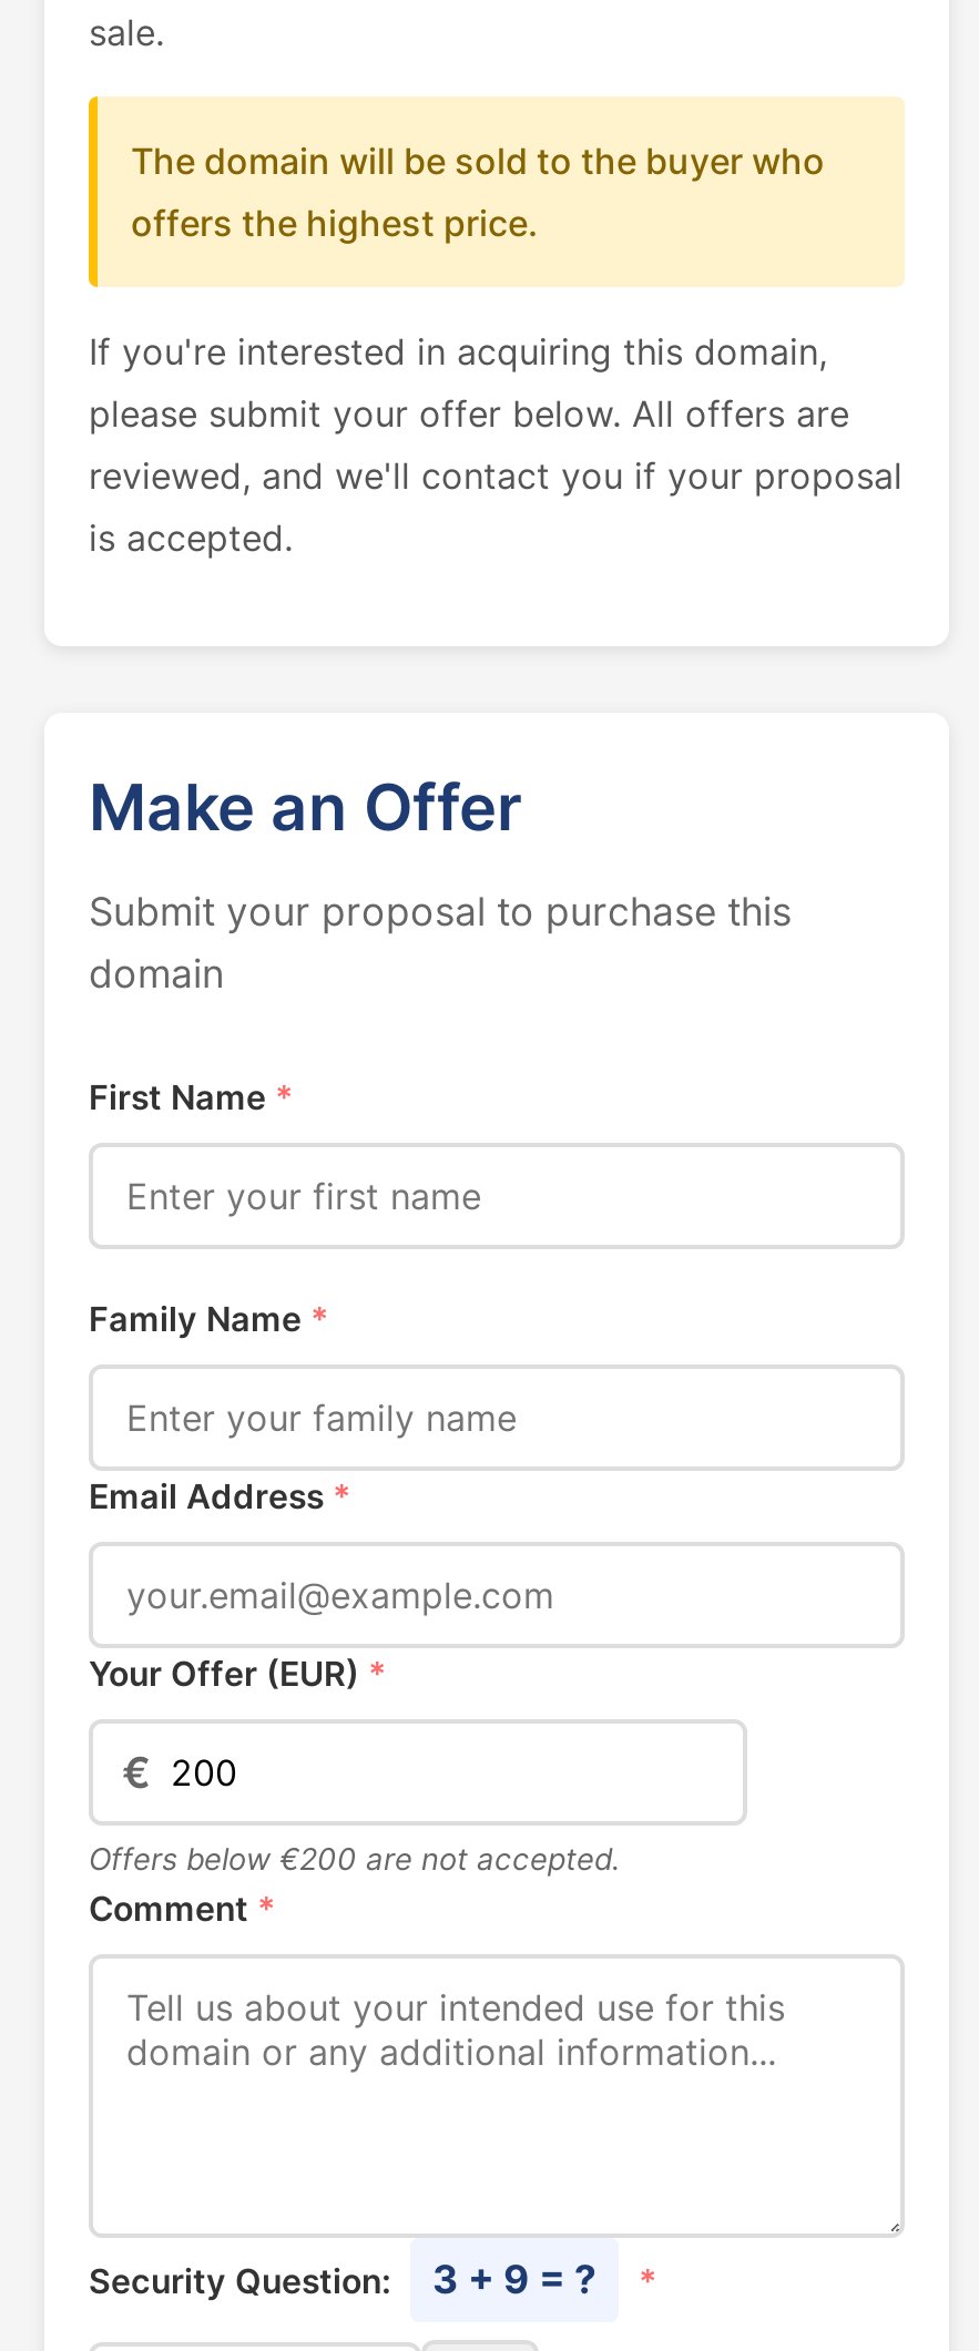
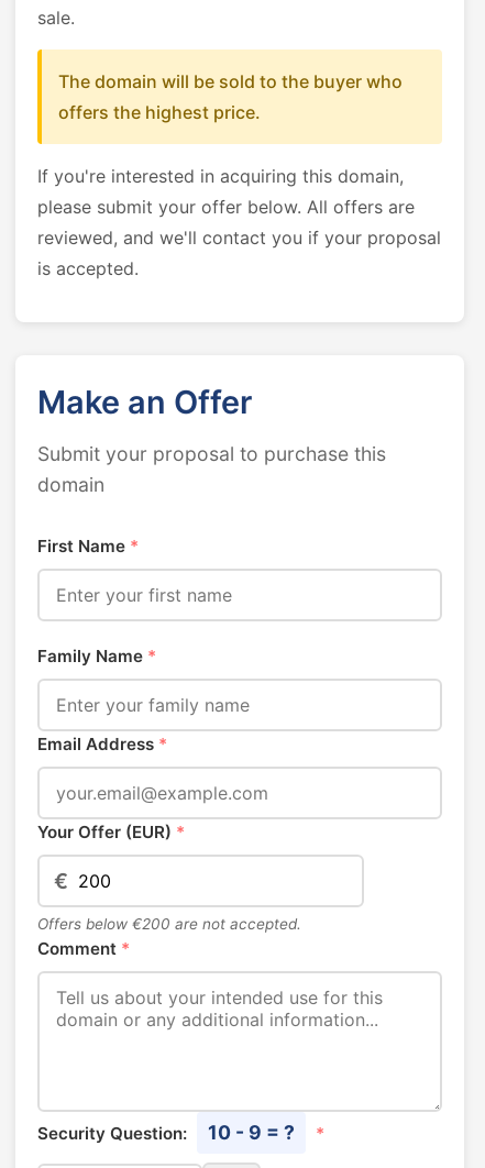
[432,2256,596,2302] 3 + 9 = ? -> [208,1121,295,1144] 10 - 9 = ?

